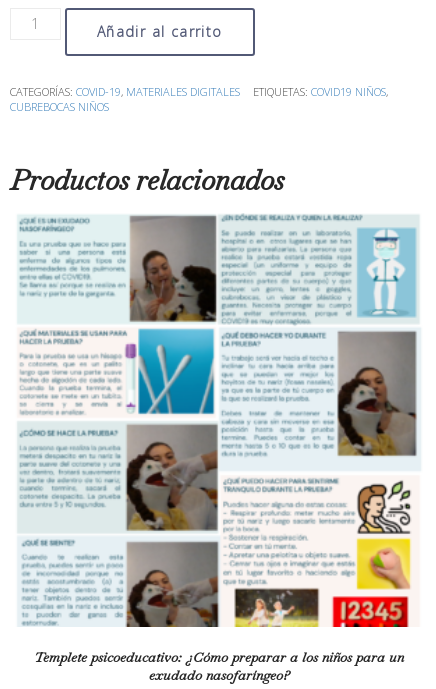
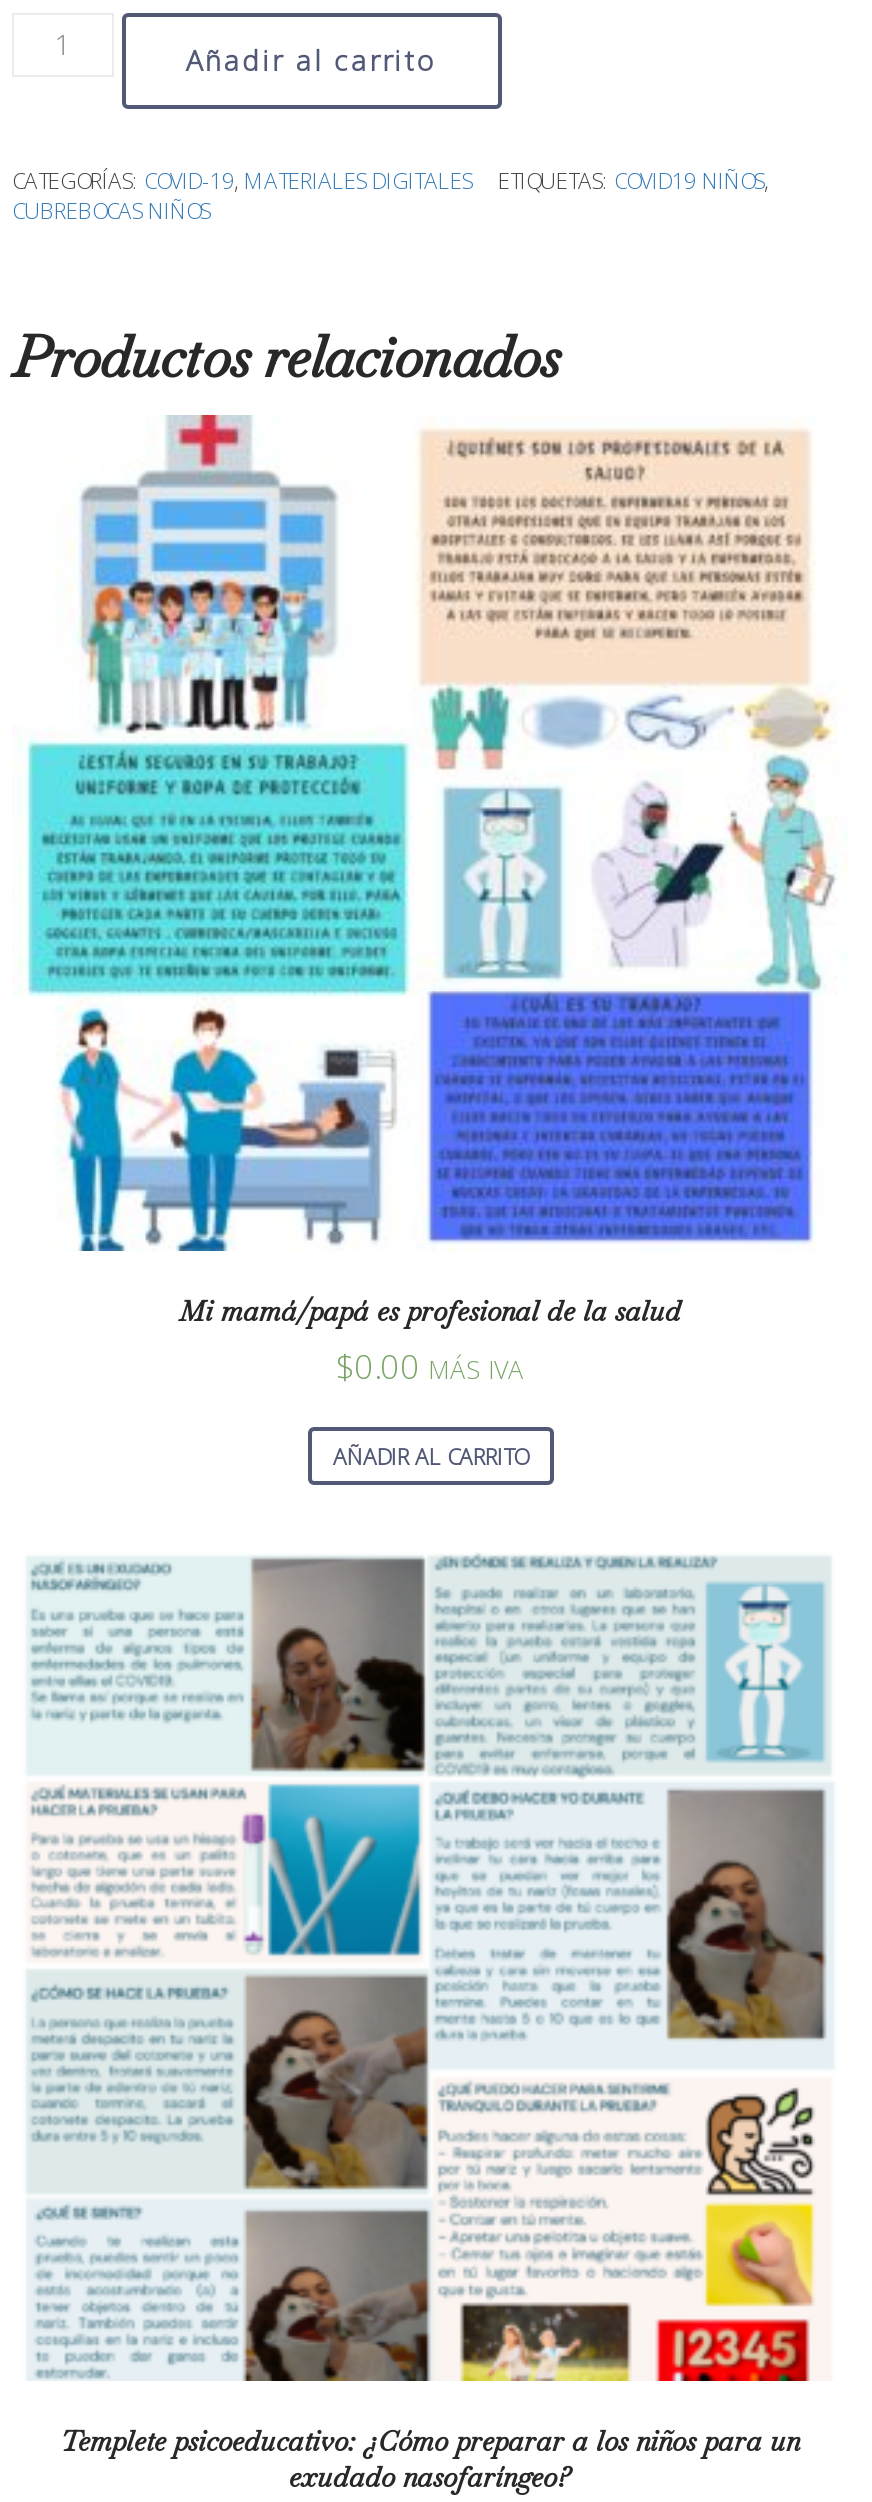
none -> [28,412,834,1470] [image] | Mi mamá/papá es profesional de la salud | $0.00 MÁS IVA | AÑADIR AL CARRITO

